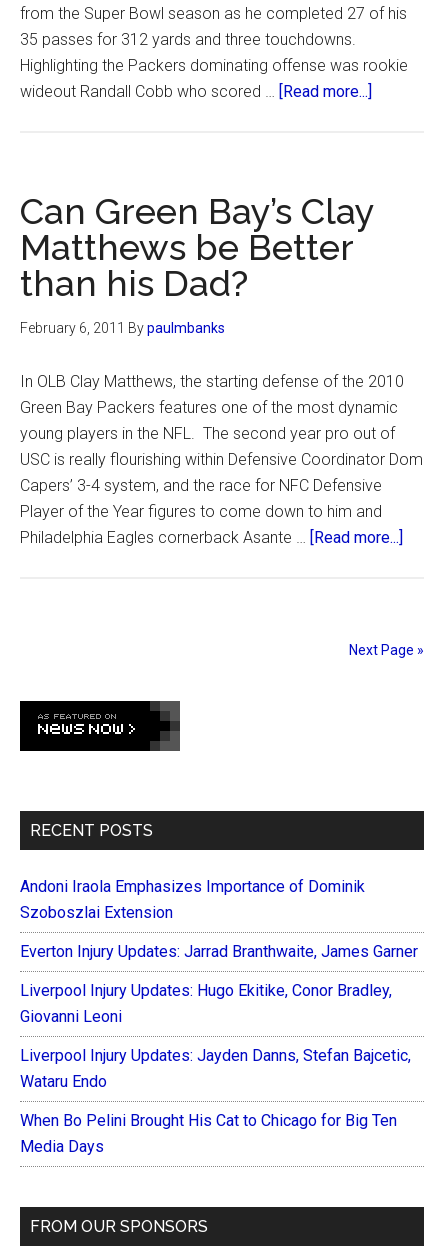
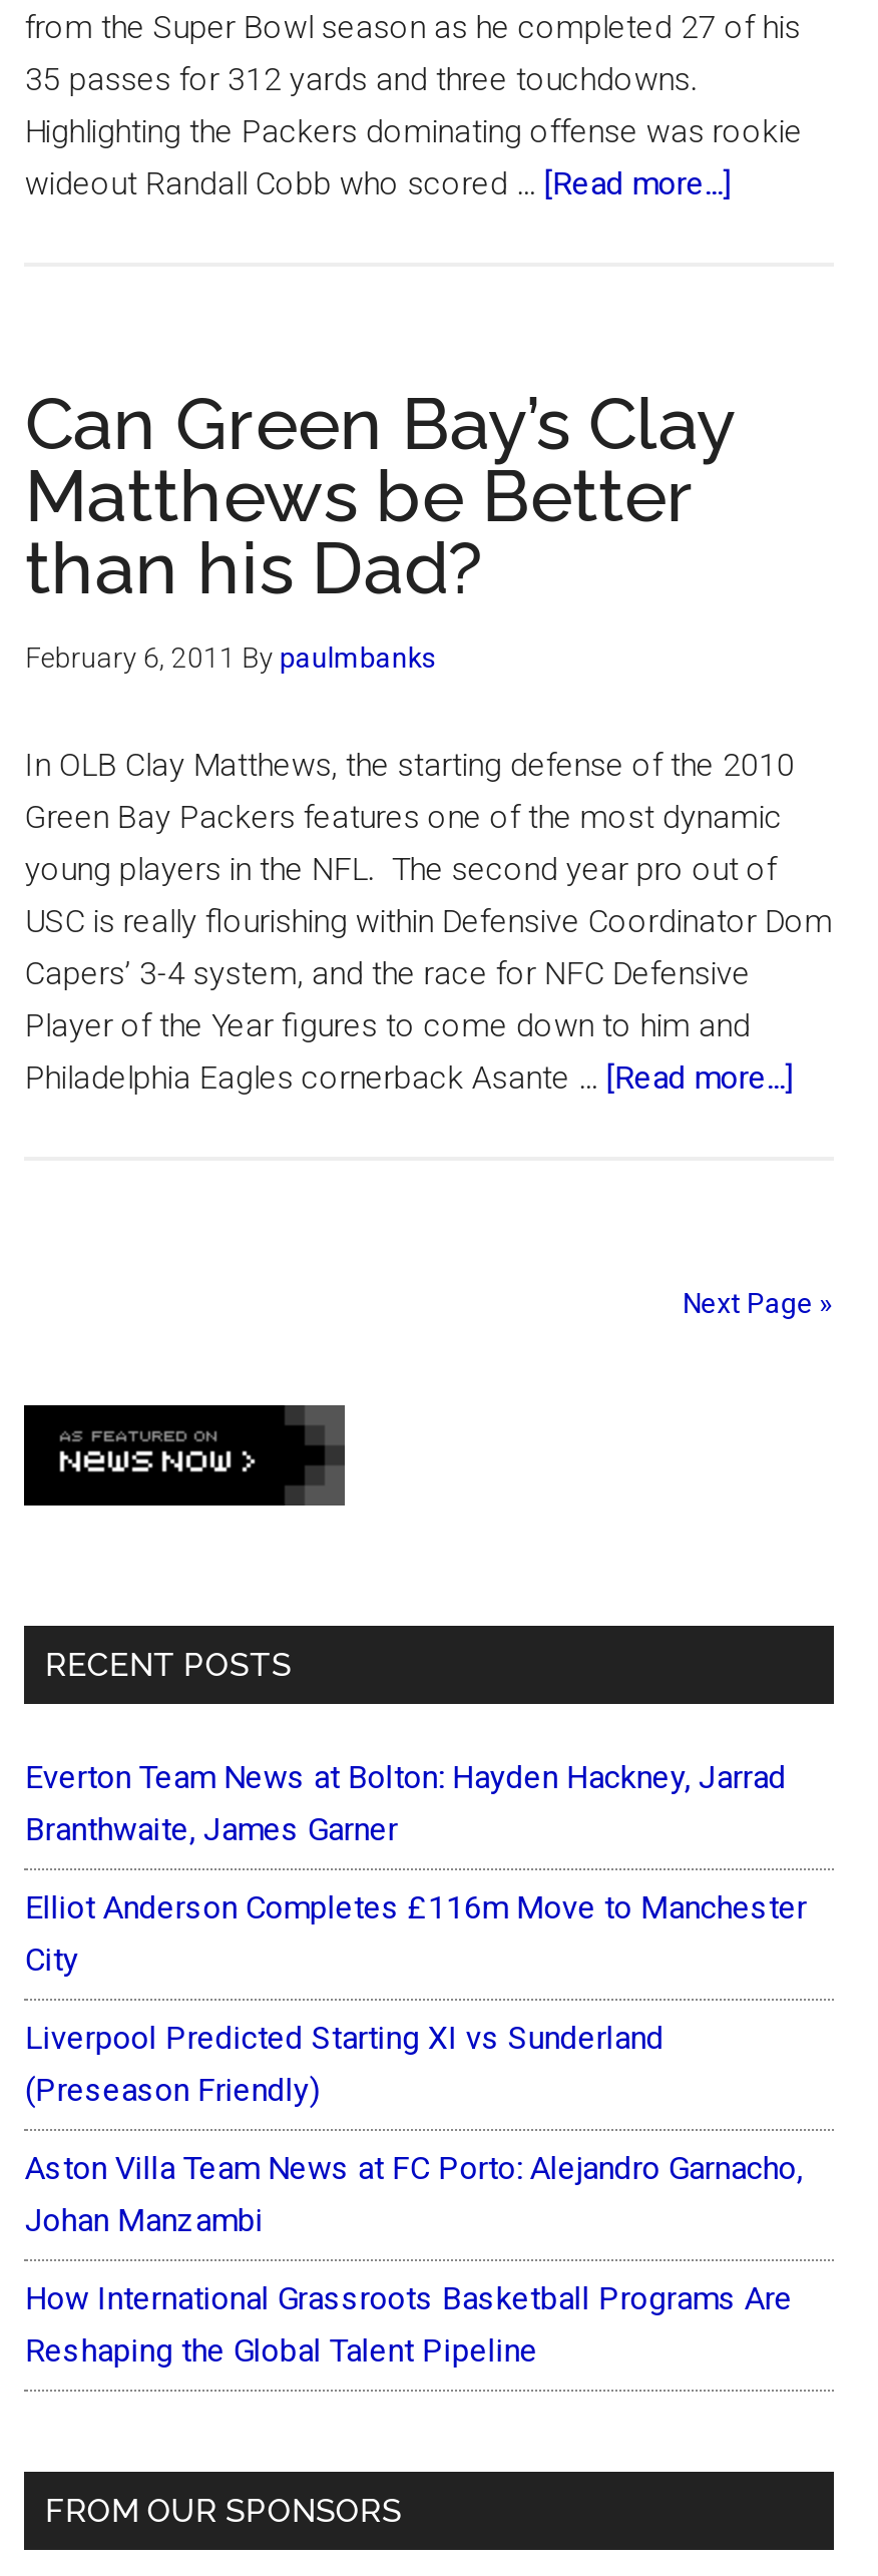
[20,877,365,922] Andoni Iraola Emphasizes Importance of Dominik | Szoboszlai Extension -> [25,1758,787,1848] Everton Team News at Bolton: Hayden Hackney, Jarrad | Branthwaite, James Garner
[20,942,418,961] Everton Injury Updates: Jarrad Branthwaite, James Garner -> [25,1888,807,1979] Elliot Anderson Completes £116m Move to Manchester | City
[20,981,392,1026] Liverpool Injury Updates: Hugo Ekitike, Conor Bradley, | Giovanni Leoni -> [25,2019,664,2109] Liverpool Predicted Starting XI vs Sunderland | (Preseason Friendly)
[20,1046,411,1091] Liverpool Injury Updates: Jayden Danns, Stefan Bajcetic, | Wataru Endo -> [25,2149,803,2239] Aston Villa Team News at FC Porto: Alejandro Garnacho, | Johan Manzambi
[20,1111,397,1156] When Bo Pelini Brought His Cat to Chicago for Big Ten | Media Days -> [25,2279,793,2370] How International Grassroots Basketball Programs Are | Reshaping the Global Talent Pipeline

